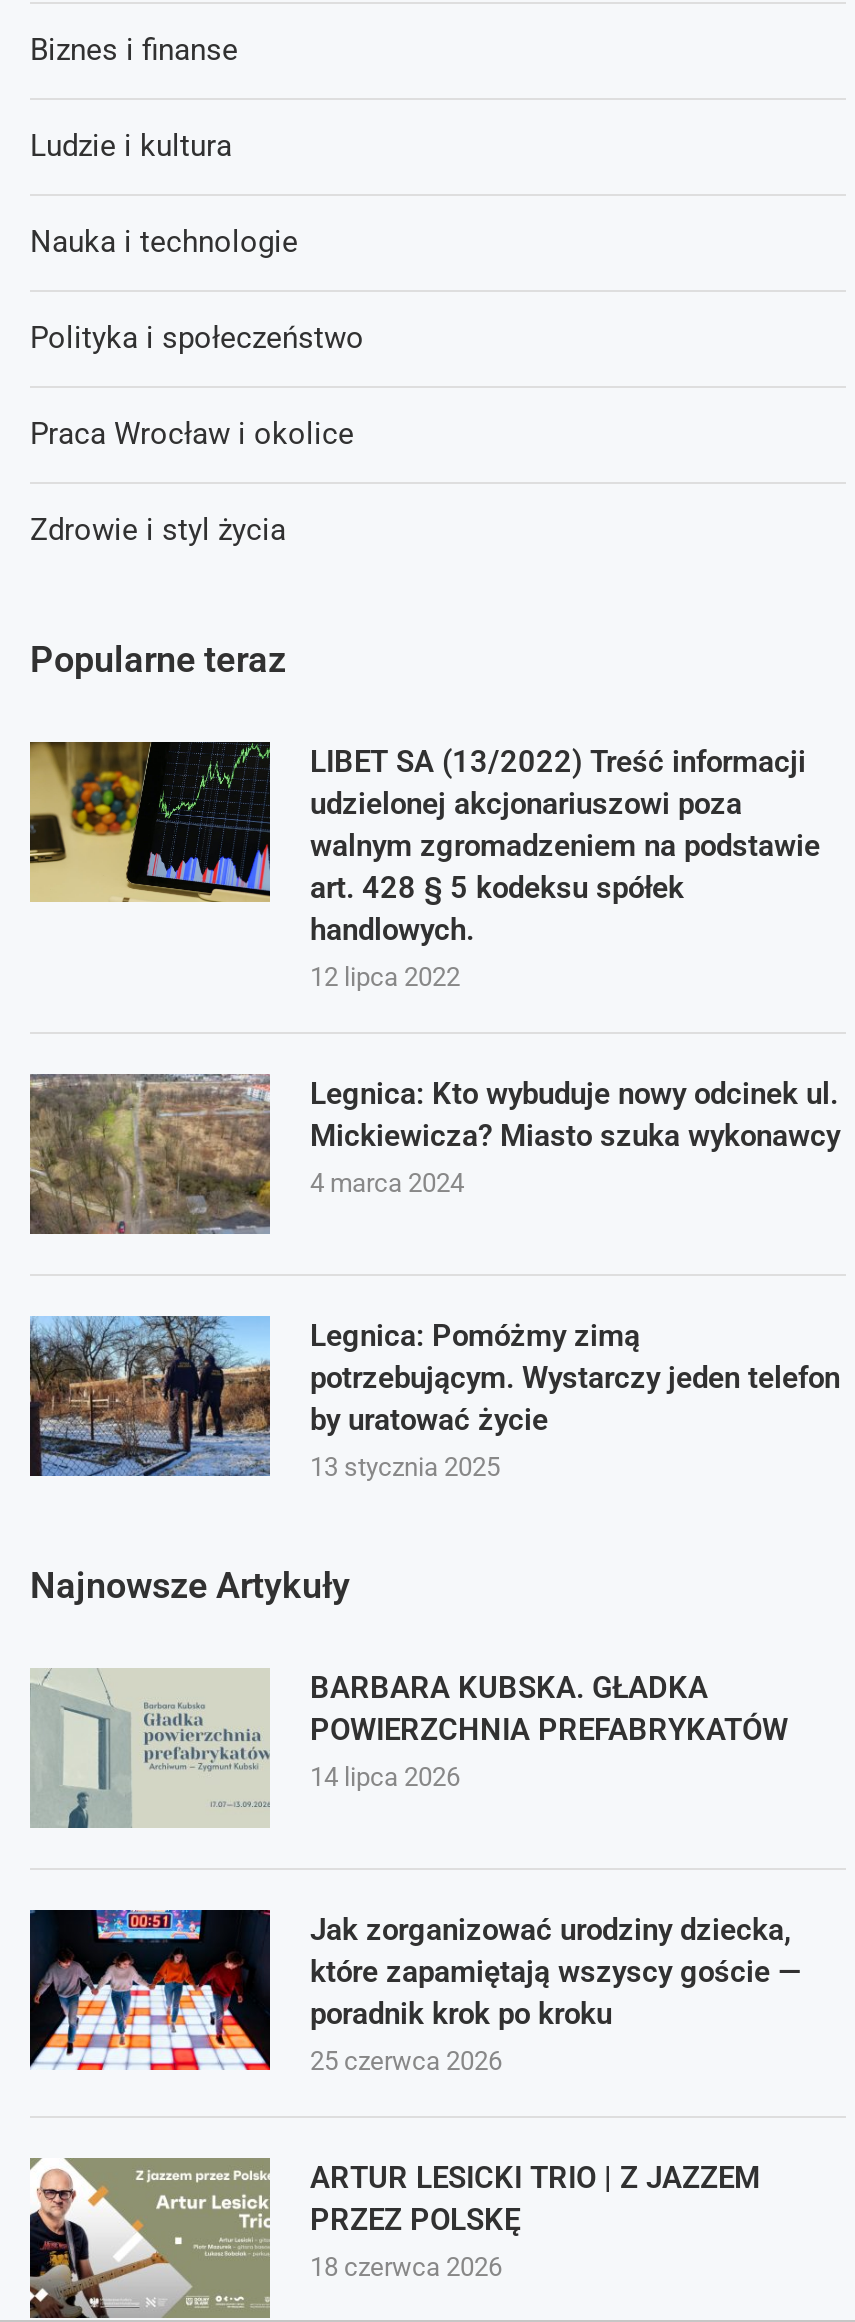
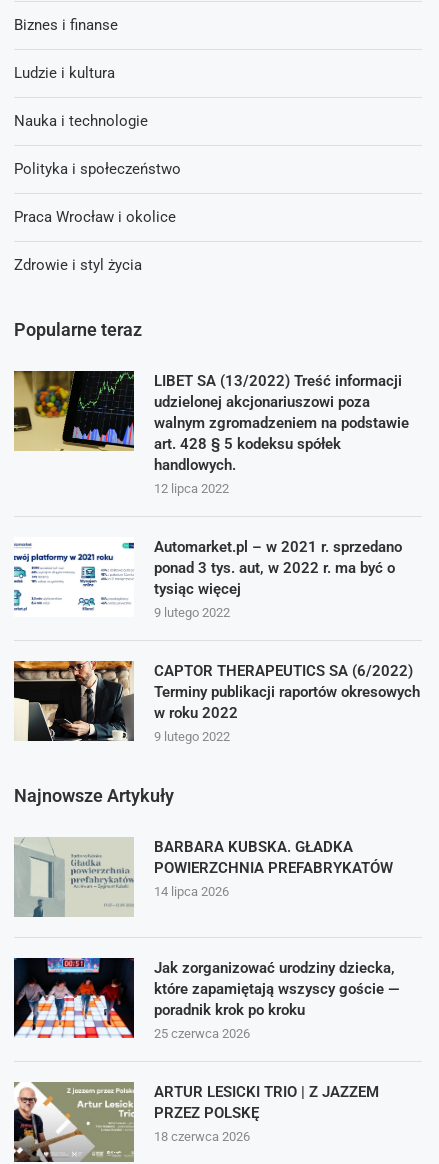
[28,1072,840,1236] [image] | Legnica: Kto wybuduje nowy odcinek ul. | Mickiewicza? Miasto szuka wykonawcy | 4 marca 2024 -> [13,538,402,620] [image] | Automarket.pl – w 2021 r. sprzedano | ponad 3 tys. aut, w 2022 r. ma być o | tysiąc więcej | 9 lutego 2022
[28,1314,840,1482] [image] | Legnica: Pomóżmy zimą | potrzebującym. Wystarczy jeden telefon | by uratować życie | 13 stycznia 2025 -> [13,660,420,744] [image] | CAPTOR THERAPEUTICS SA (6/2022) | Terminy publikacji raportów okresowych | w roku 2022 | 9 lutego 2022

